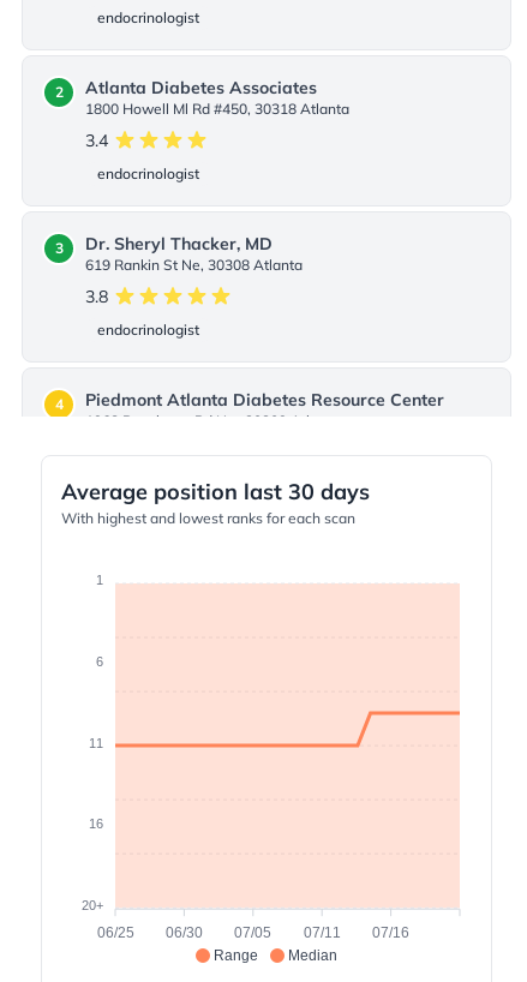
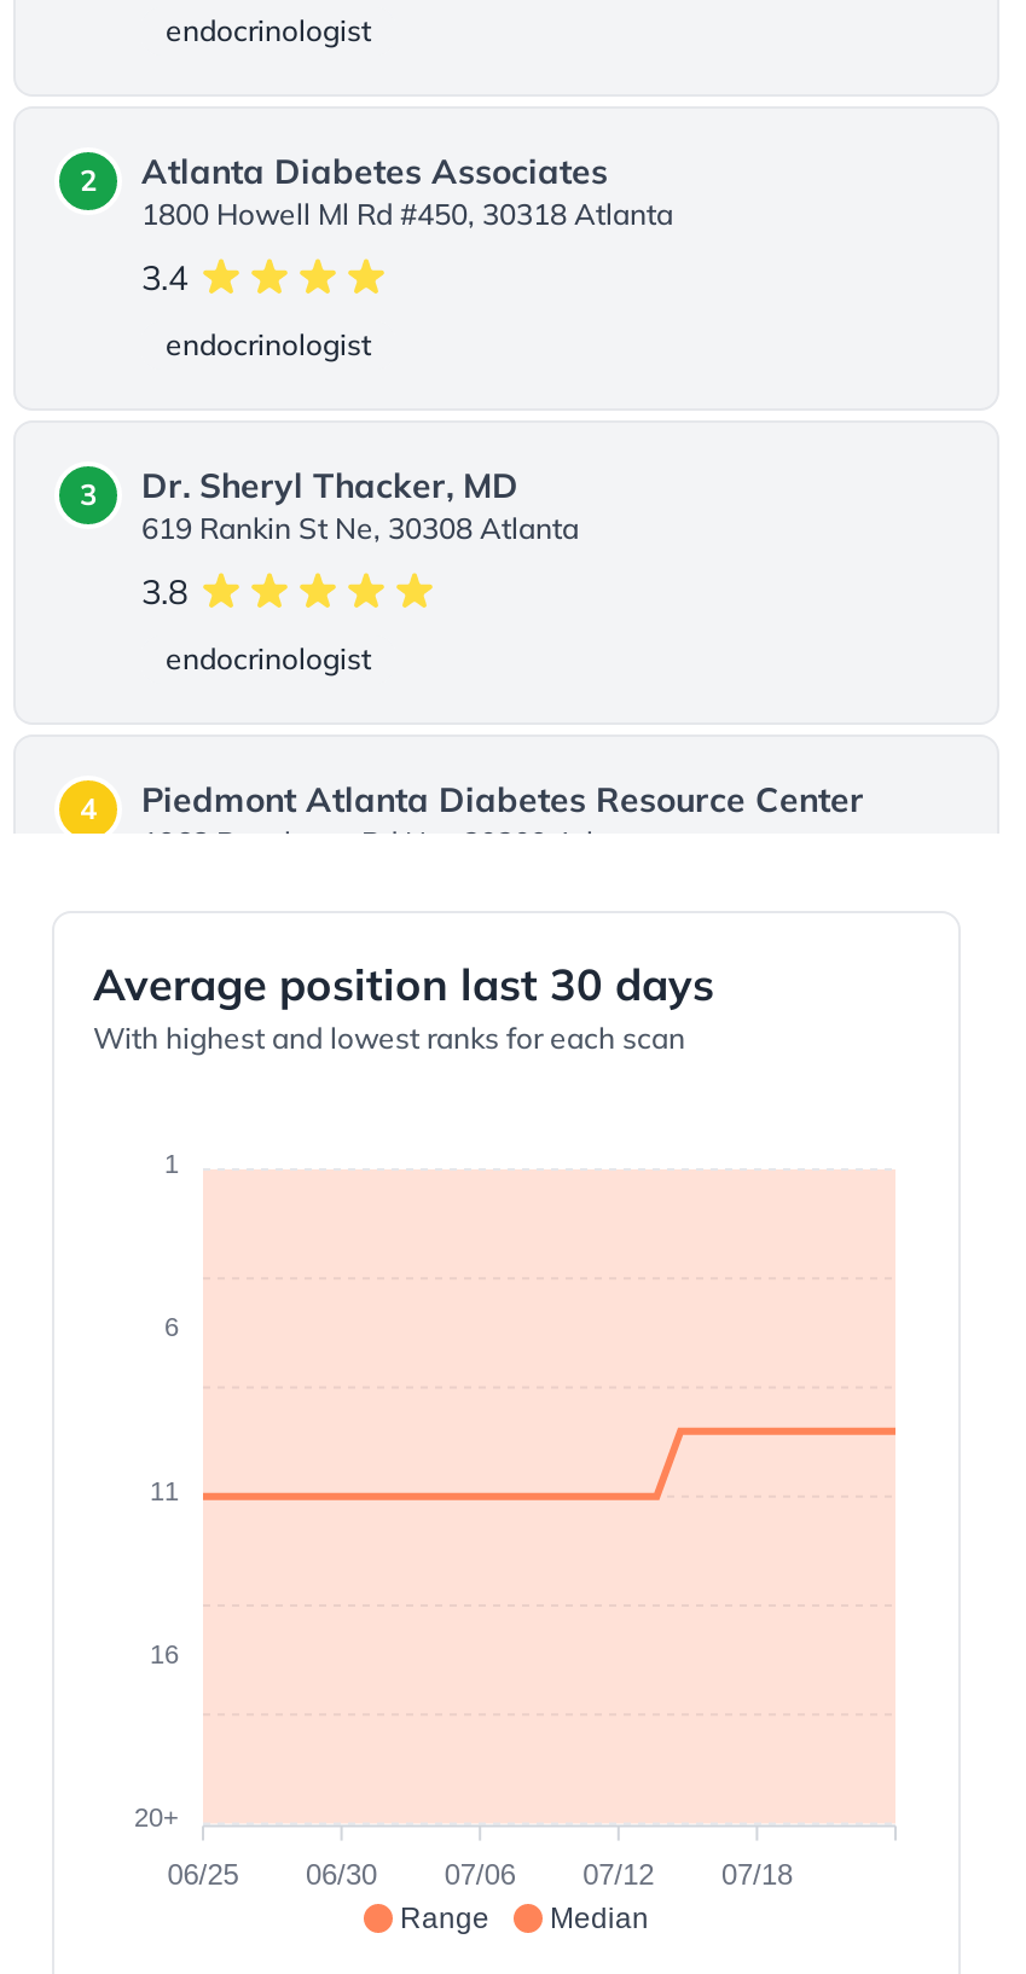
[234,925,272,941] 07/05 -> [444,1858,516,1890] 07/06
[303,925,341,941] 07/11 -> [583,1858,654,1890] 07/12
[372,925,409,941] 07/16 -> [721,1858,793,1890] 07/18

